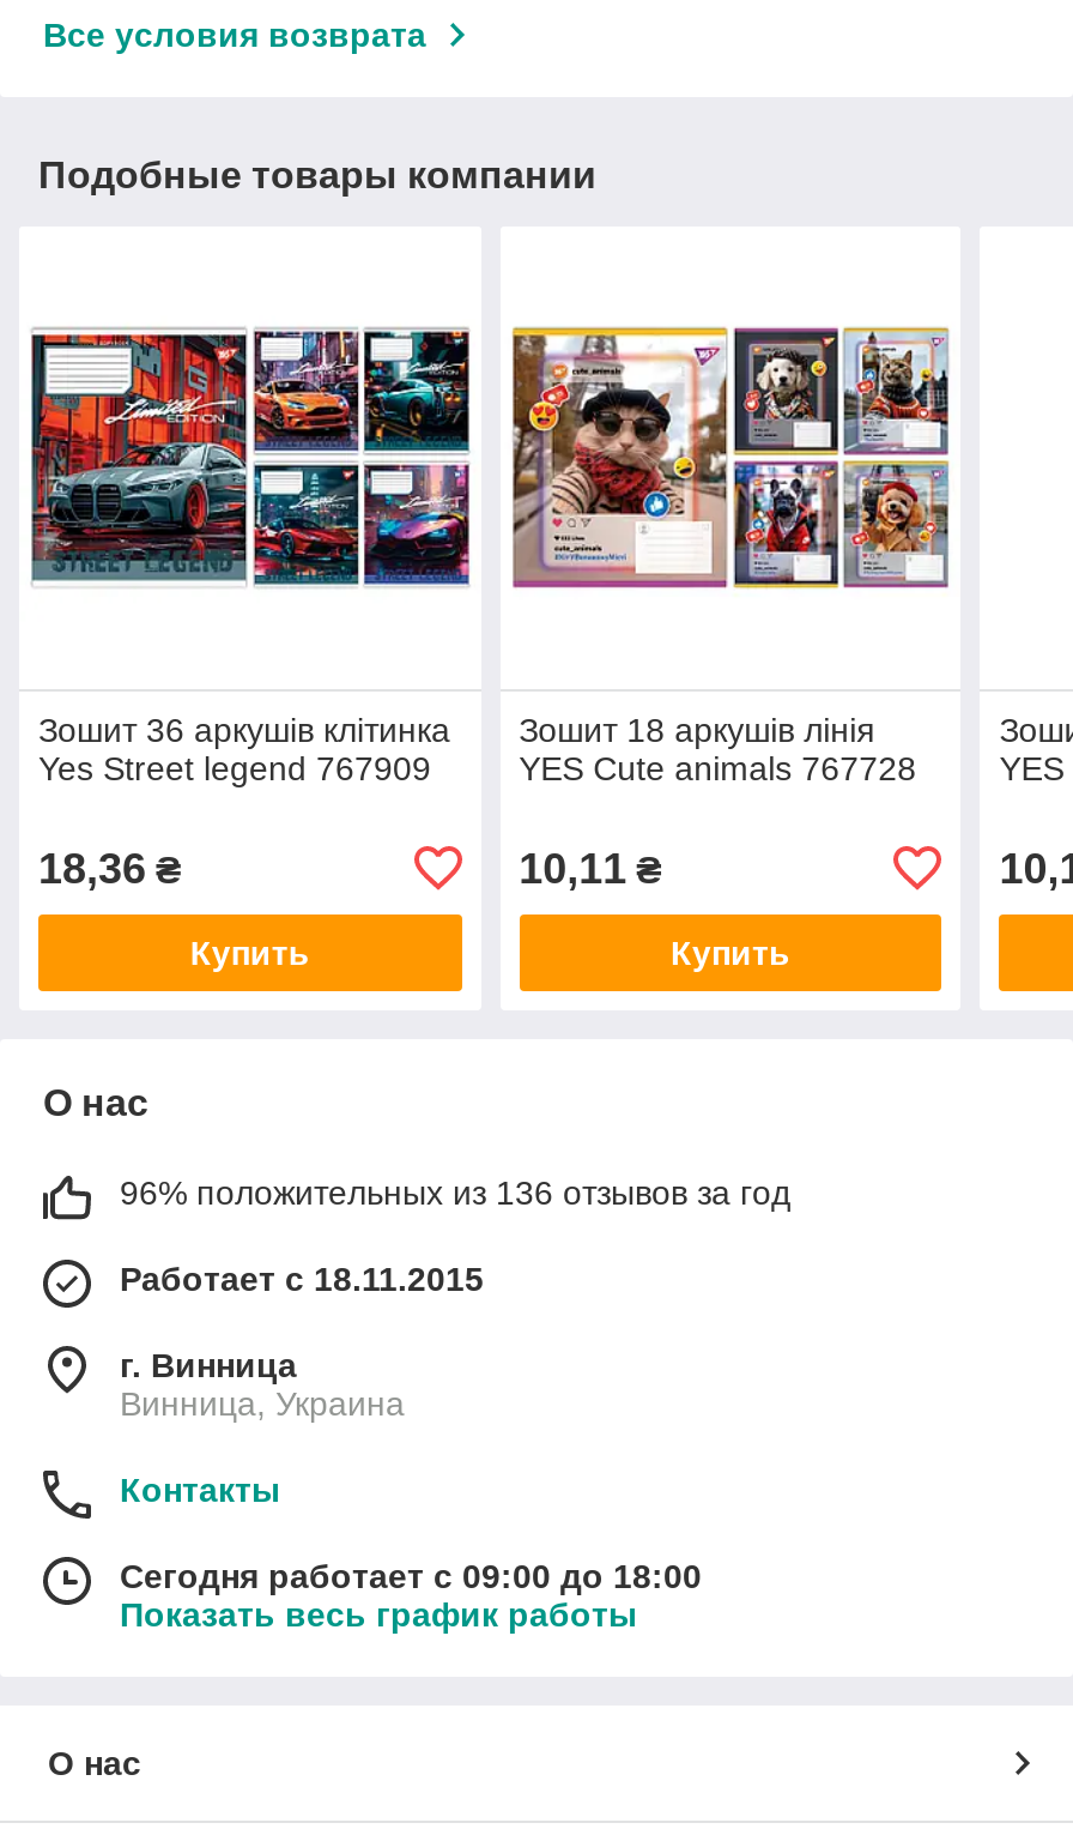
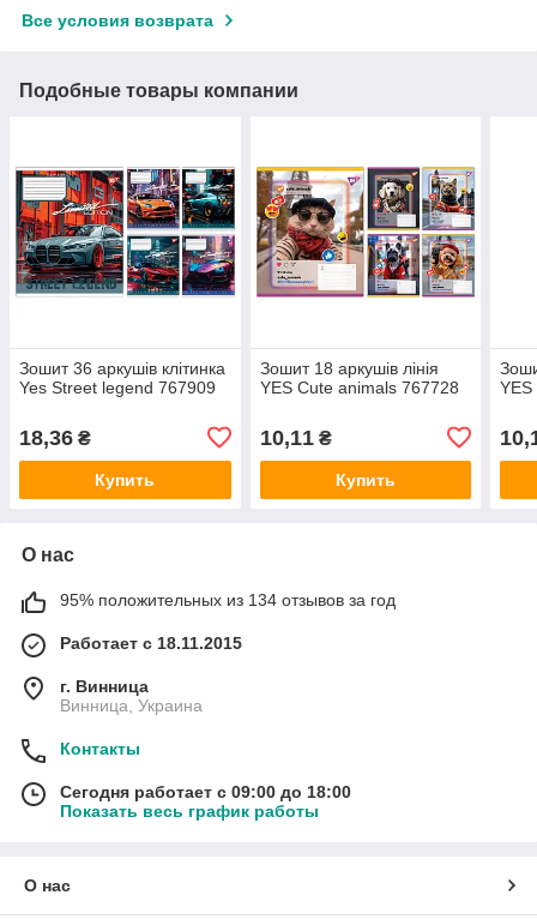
[120,1173,790,1211] 96% положительных из 136 отзывов за год -> [60,590,396,609] 95% положительных из 134 отзывов за год

